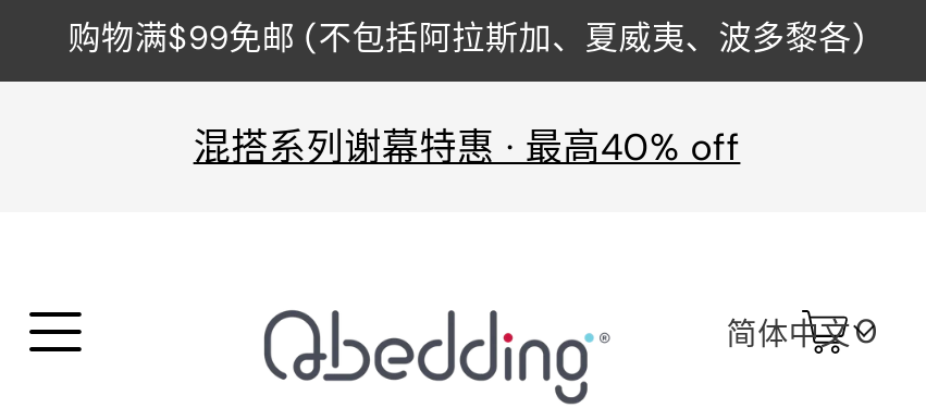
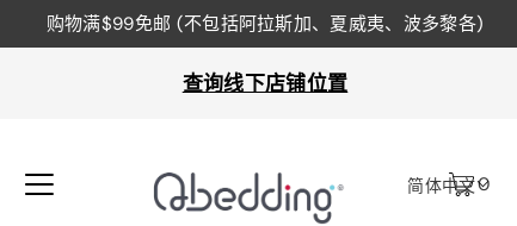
[193,123,740,171] 混搭系列谢幕特惠 · 最高40% off -> [182,70,348,96] 查询线下店铺位置

